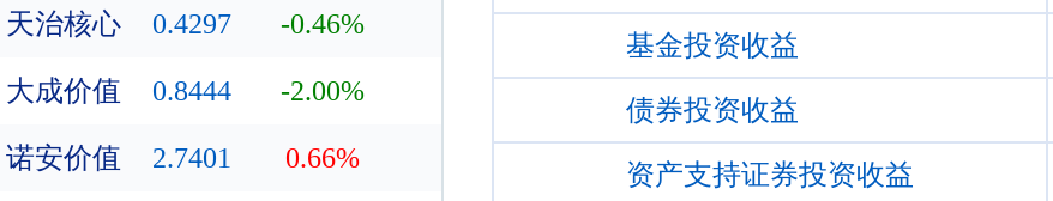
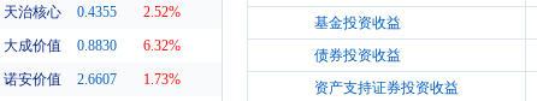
[152,7,231,41] 0.4297 -> [76,4,116,20] 0.4355
[281,7,365,41] -0.46% -> [143,4,181,20] 2.52%
[152,74,231,108] 0.8444 -> [76,37,116,54] 0.8830
[281,74,365,108] -2.00% -> [143,37,181,54] 6.32%
[152,141,231,175] 2.7401 -> [76,71,116,88] 2.6607
[285,141,360,175] 0.66% -> [143,71,181,88] 1.73%

